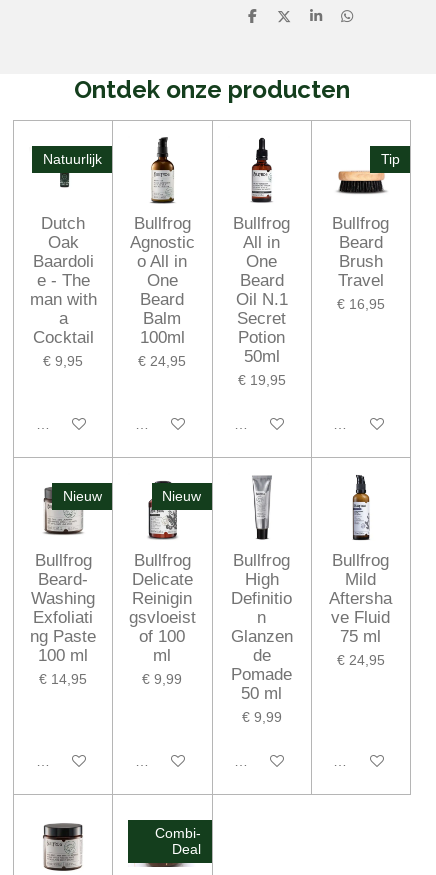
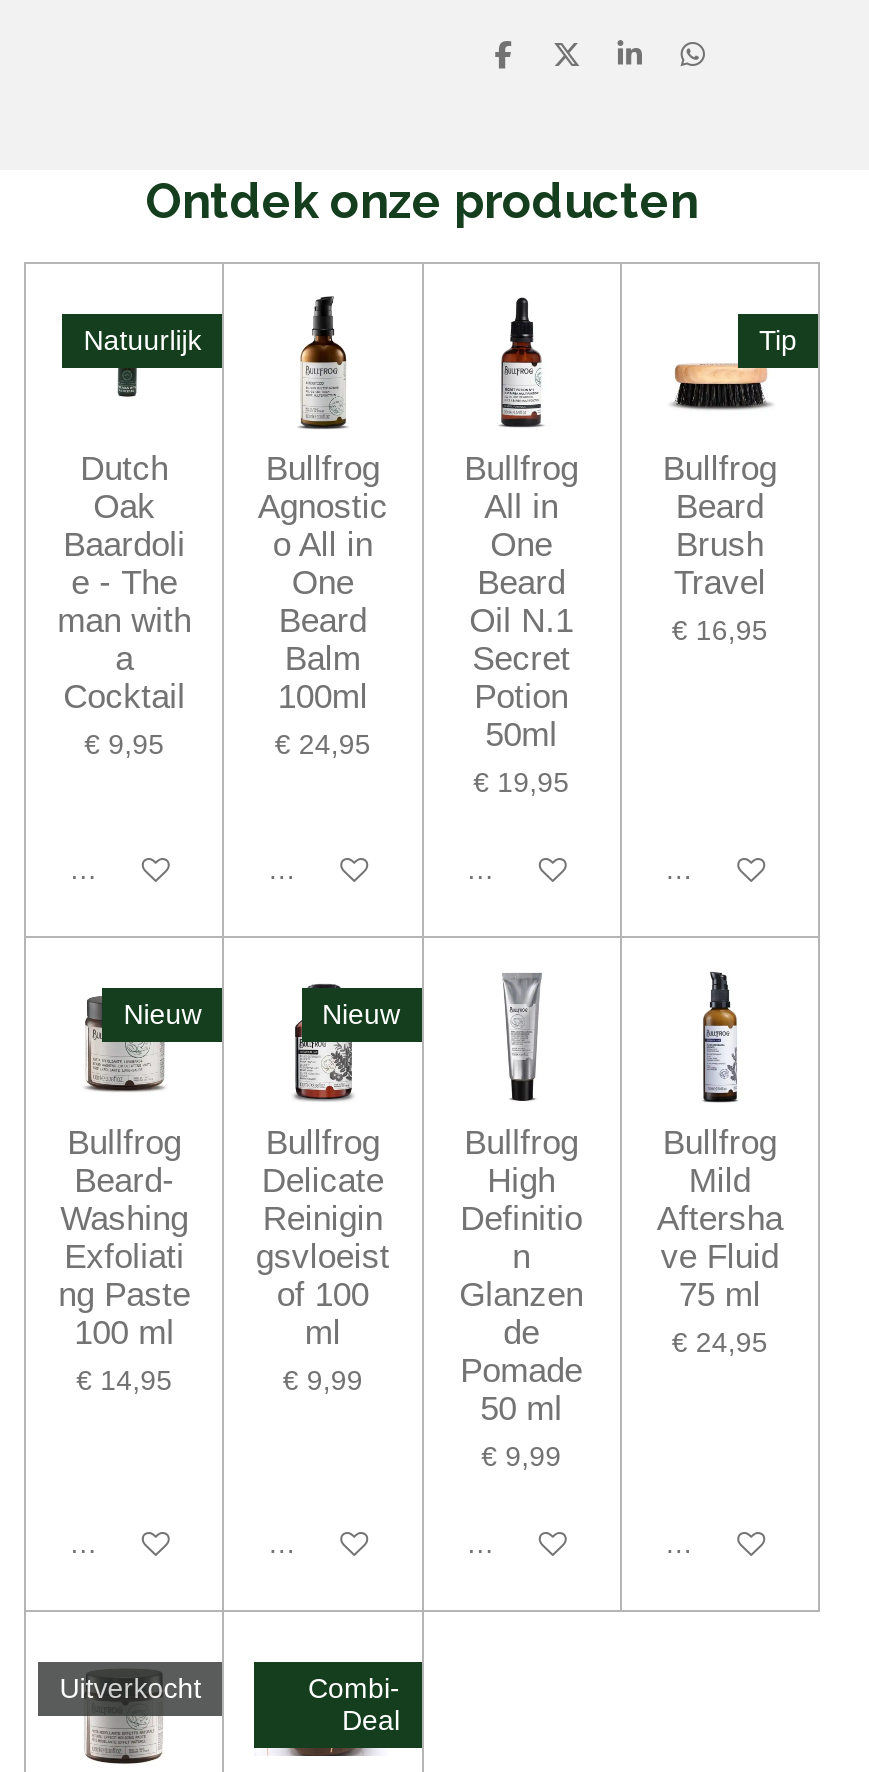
none -> [60,1672,202,1704] Uitverkocht

